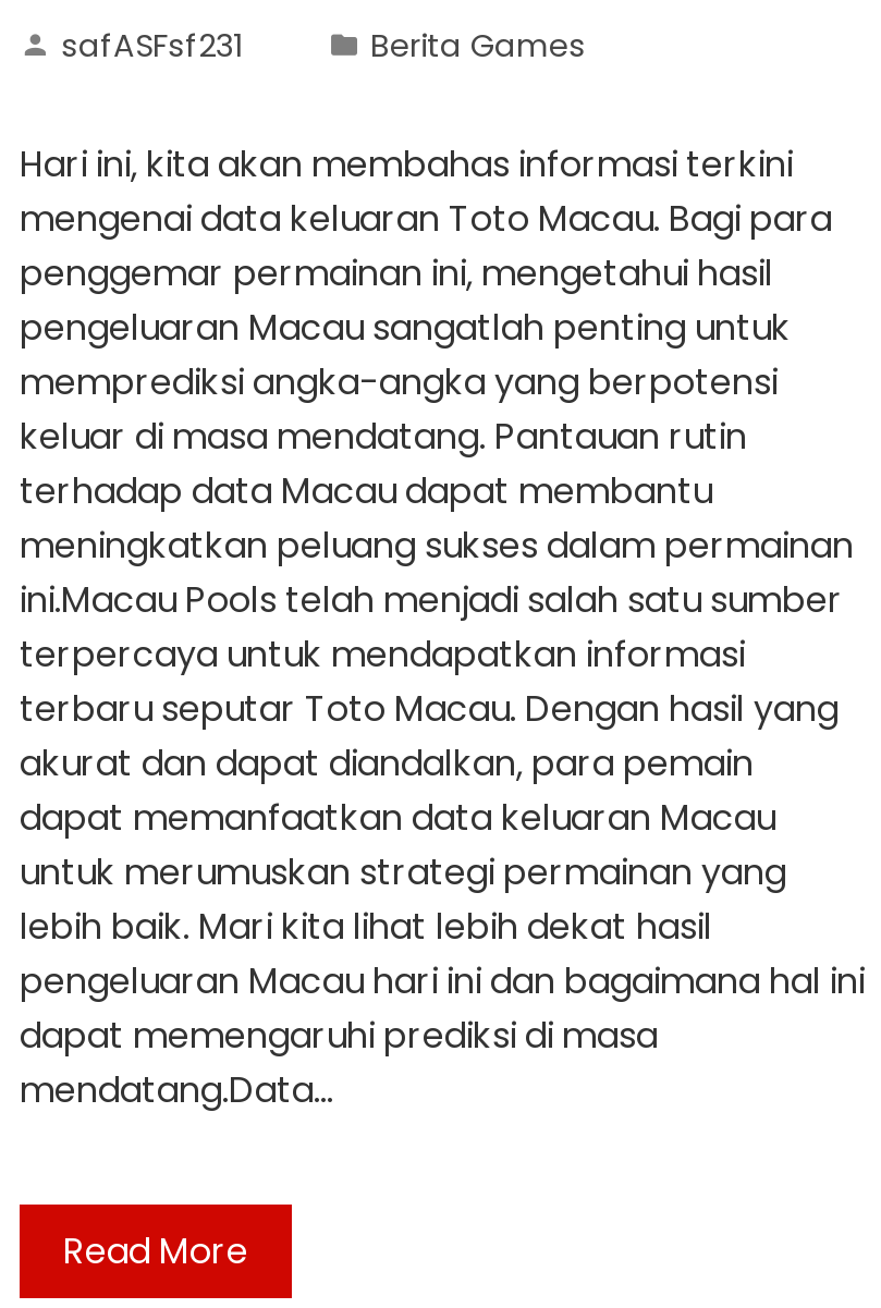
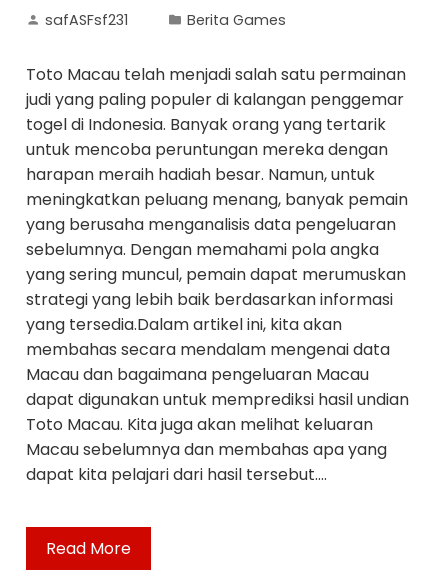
[20,139,865,1115] Hari ini, kita akan membahas informasi terkini | mengenai data keluaran Toto Macau. Bagi para | penggemar permainan ini, mengetahui hasil | pengeluaran Macau sangatlah penting untuk | memprediksi angka-angka yang berpotensi | keluar di masa mendatang. Pantauan rutin | terhadap data Macau dapat membantu | meningkatkan peluang sukses dalam permainan | ini.Macau Pools telah menjadi salah satu sumber | terpercaya untuk mendapatkan informasi | terbaru seputar Toto Macau. Dengan hasil yang | akurat dan dapat diandalkan, para pemain | dapat memanfaatkan data keluaran Macau | untuk merumuskan strategi permainan yang | lebih baik. Mari kita lihat lebih dekat hasil | pengeluaran Macau hari ini dan bagaimana hal ini | dapat memengaruhi prediksi di masa | mendatang.Data… -> [26,63,409,486] Toto Macau telah menjadi salah satu permainan | judi yang paling populer di kalangan penggemar | togel di Indonesia. Banyak orang yang tertarik | untuk mencoba peruntungan mereka dengan | harapan meraih hadiah besar. Namun, untuk | meningkatkan peluang menang, banyak pemain | yang berusaha menganalisis data pengeluaran | sebelumnya. Dengan memahami pola angka | yang sering muncul, pemain dapat merumuskan | strategi yang lebih baik berdasarkan informasi | yang tersedia.Dalam artikel ini, kita akan | membahas secara mendalam mengenai data | Macau dan bagaimana pengeluaran Macau | dapat digunakan untuk memprediksi hasil undian | Toto Macau. Kita juga akan melihat keluaran | Macau sebelumnya dan membahas apa yang | dapat kita pelajari dari hasil tersebut.…

